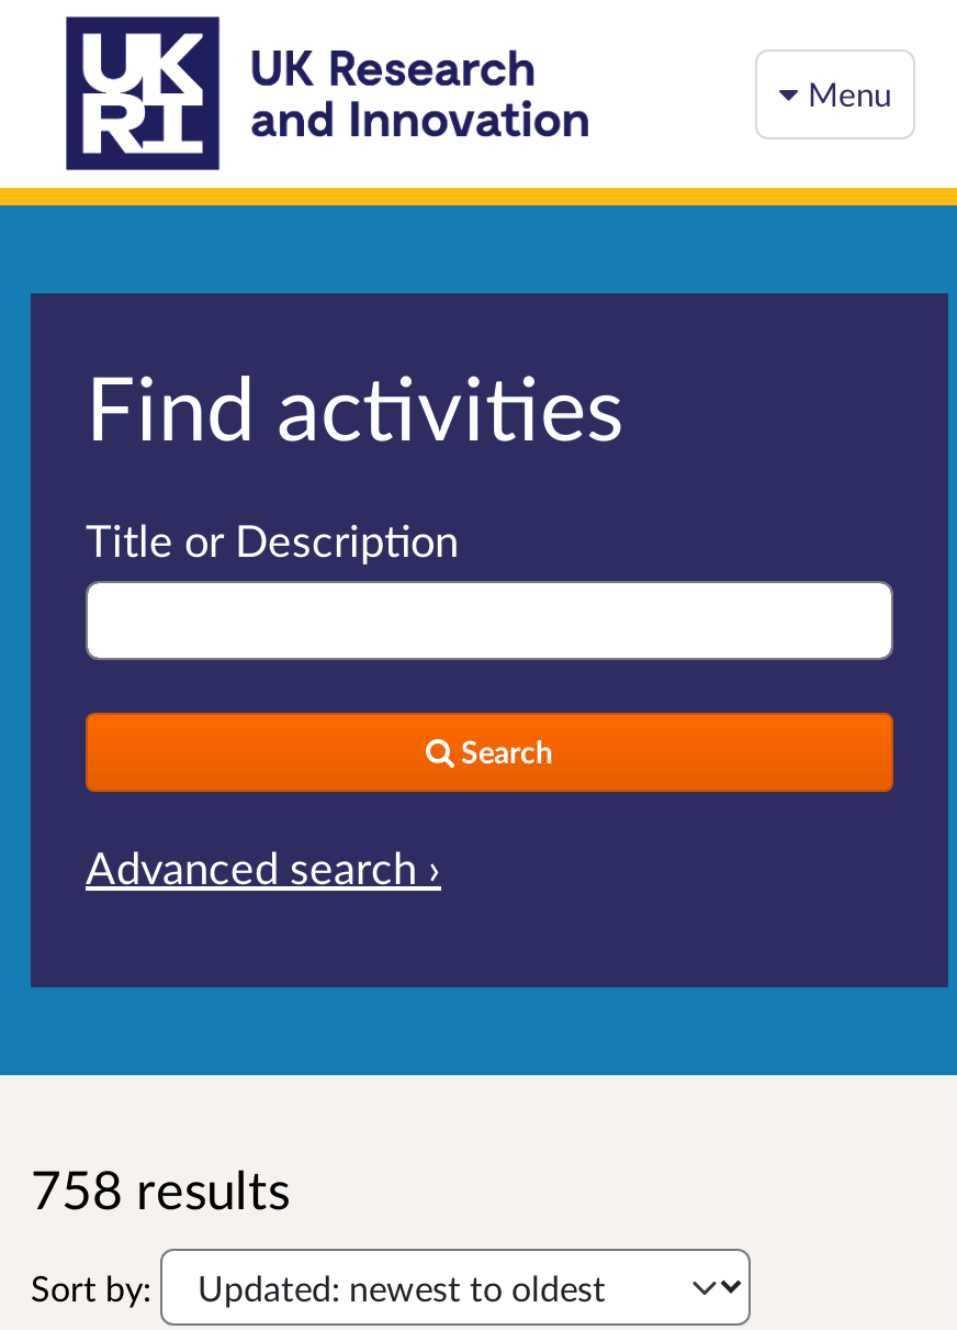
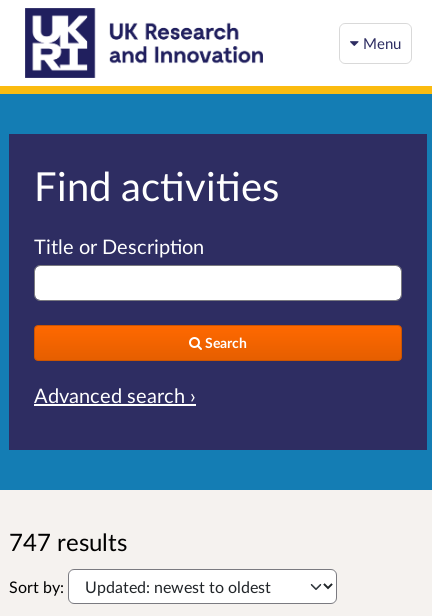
[31,1156,290,1220] 758 results -> [9,527,127,556] 747 results

